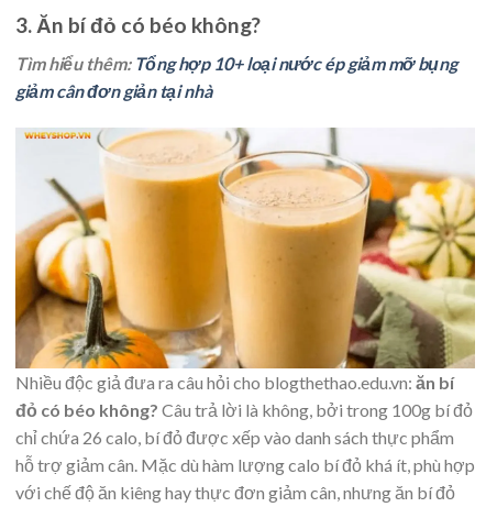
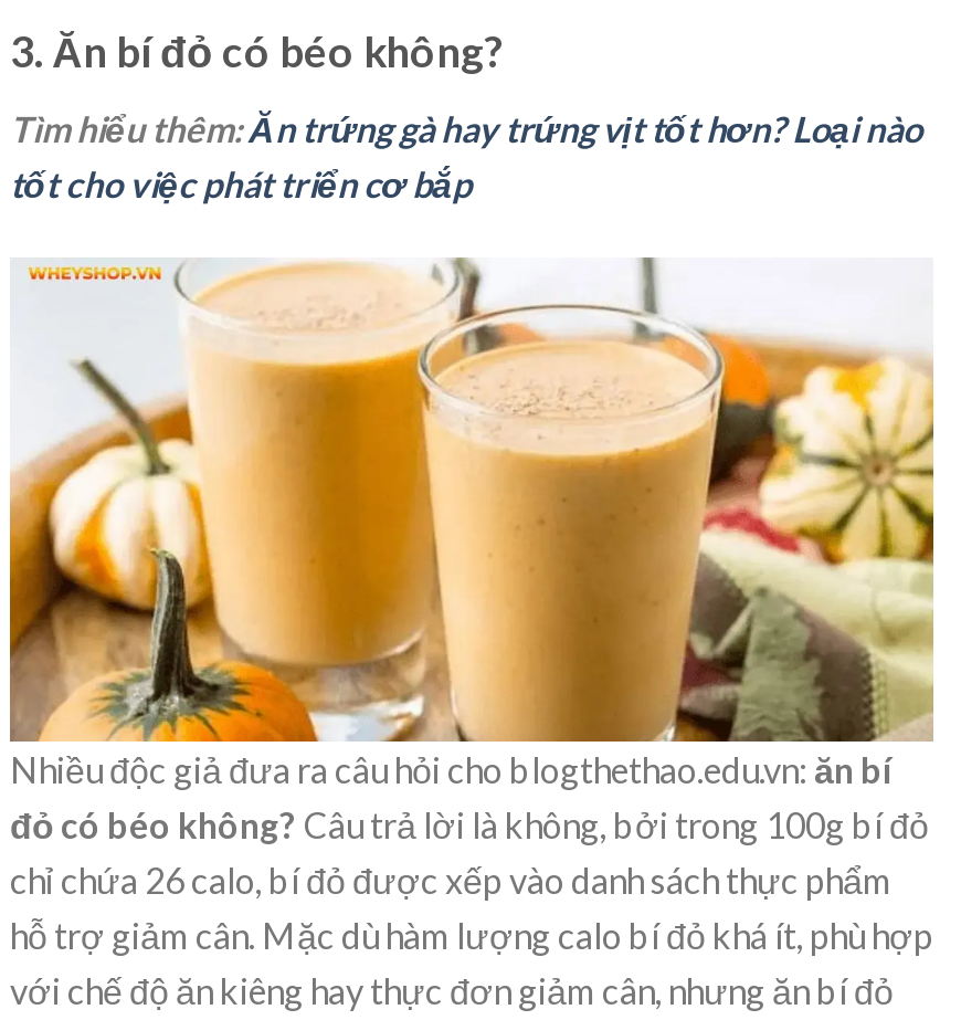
[15,53,457,101] Tìm hiểu thêm:Tổng hợp 10+ loại nước ép giảm mỡ bụng | giảm cân đơn giản tại nhà -> [10,107,922,204] Tìm hiểu thêm:Ăn trứng gà hay trứng vịt tốt hơn? Loại nào | tốt cho việc phát triển cơ bắp

